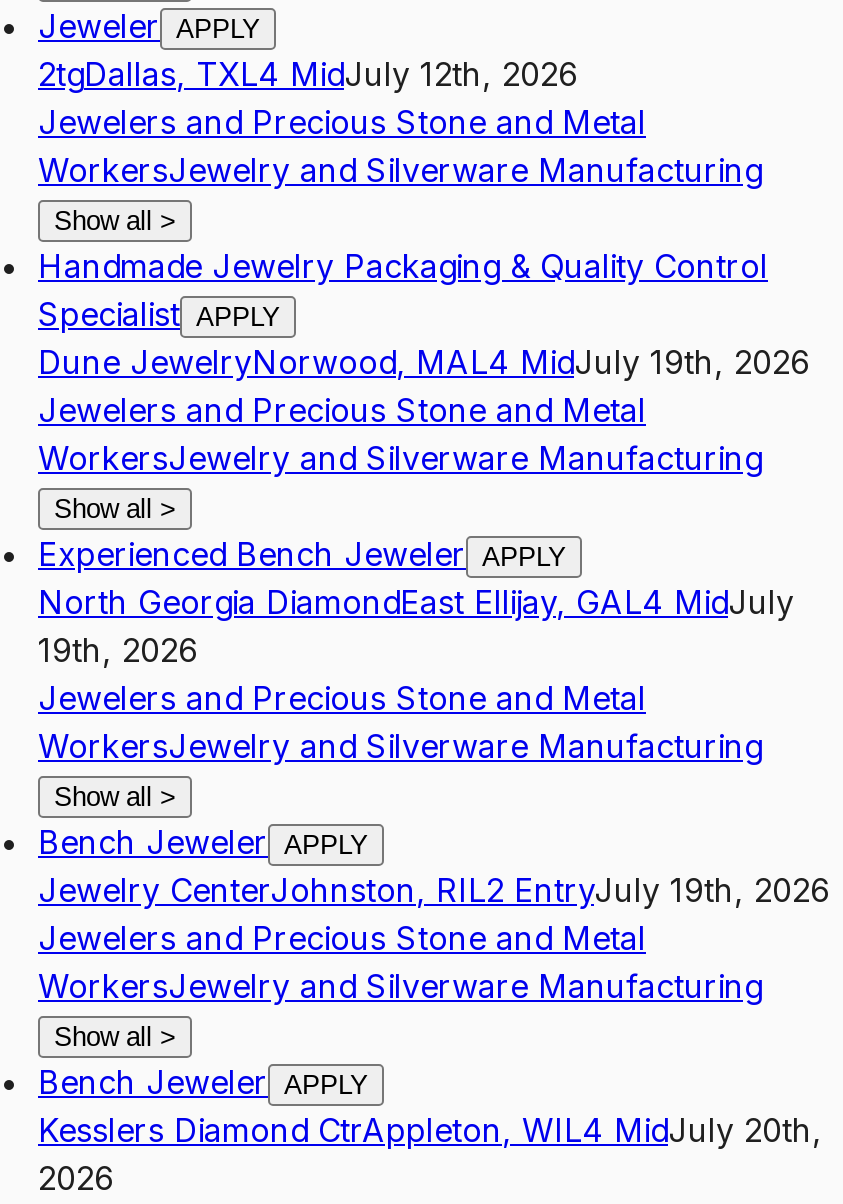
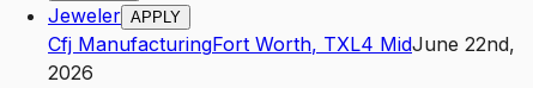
[38,54,830,1150] 2tgDallas, TXL4 MidJuly 12th, 2026 | Jewelers and Precious Stone and Metal | WorkersJewelry and Silverware Manufacturing | Show all > | Handmade Jewelry Packaging & Quality Control | Specialist APPLY | Dune JewelryNorwood, MAL4 MidJuly 19th, 2026 | Jewelers and Precious Stone and Metal | WorkersJewelry and Silverware Manufacturing | Show all > | Experienced Bench Jeweler APPLY | North Georgia DiamondEast Ellijay, GAL4 MidJuly | 19th, 2026 | Jewelers and Precious Stone and Metal | WorkersJewelry and Silverware Manufacturing | Show all > | Bench Jeweler APPLY | Jewelry CenterJohnston, RI L2 EntryJuly 19th, 2026 | Jewelers and Precious Stone and Metal | WorkersJewelry and Silverware Manufacturing | Show all > | Bench Jeweler APPLY | Kesslers Diamond CtrAppleton, WI L4 MidJuly 20th, -> [48,32,515,56] Cfj ManufacturingFort Worth, TXL4 MidJune 22nd,

